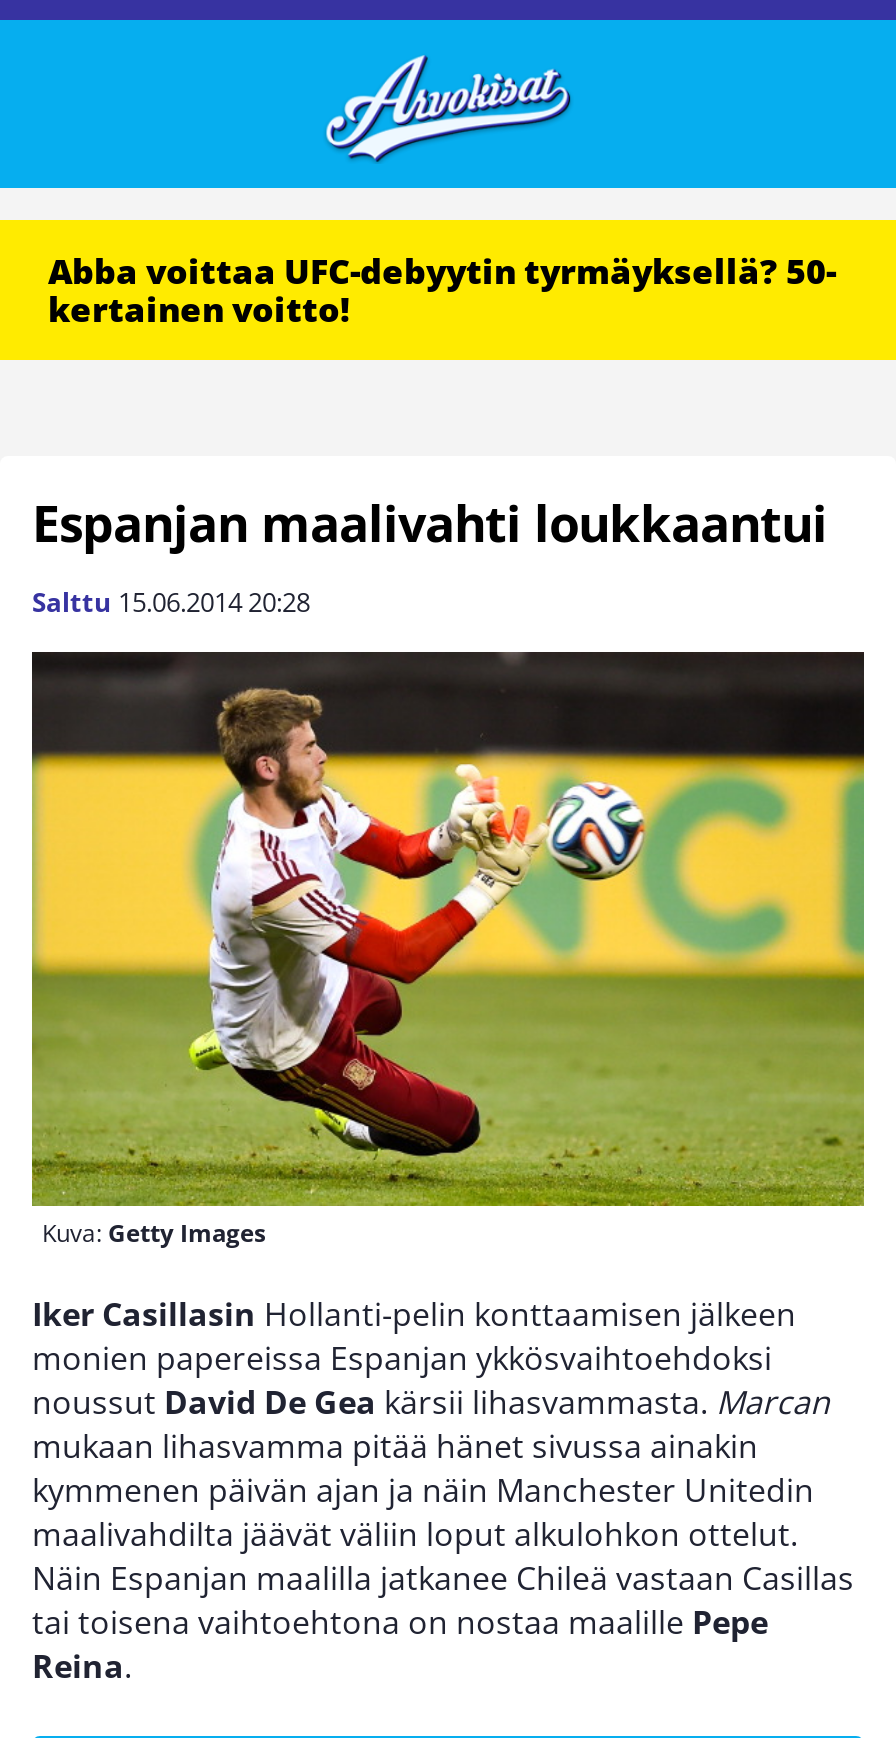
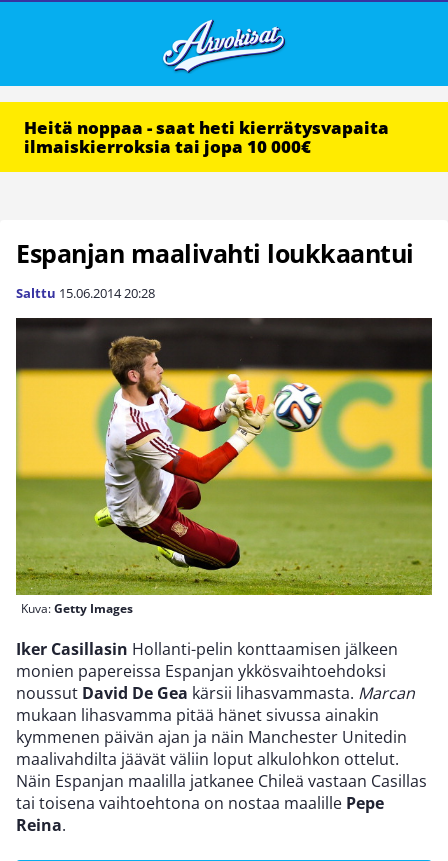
[48,248,836,332] Abba voittaa UFC-debyytin tyrmäyksellä? 50- | kertainen voitto! -> [24,116,389,158] Heitä noppaa - saat heti kierrätysvapaita | ilmaiskierroksia tai jopa 10 000€

